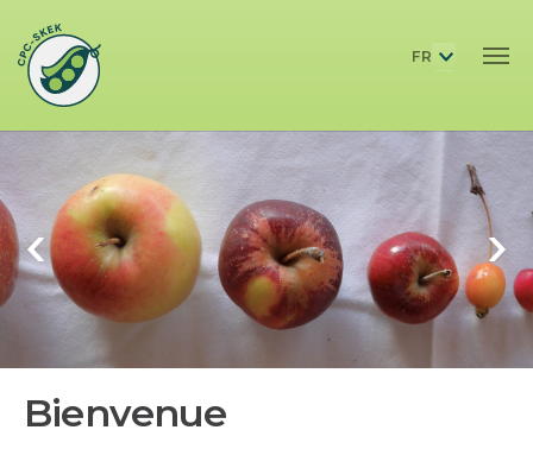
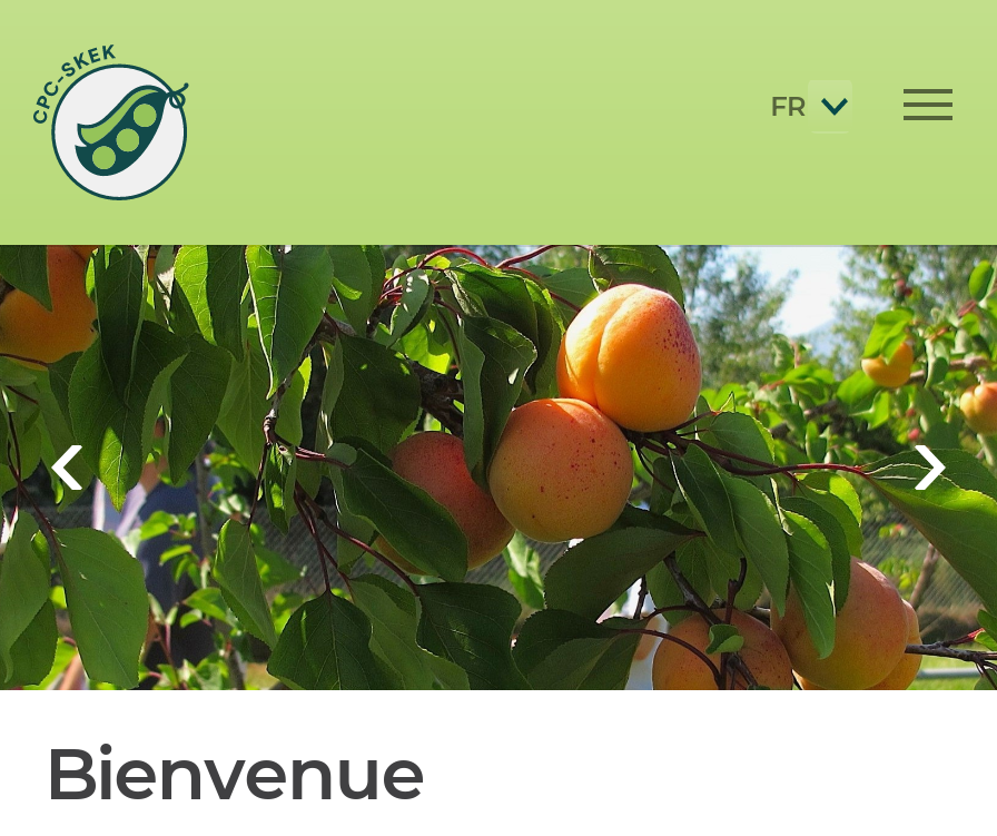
[4,131,529,369] [image] -> [7,243,990,692] [image]

